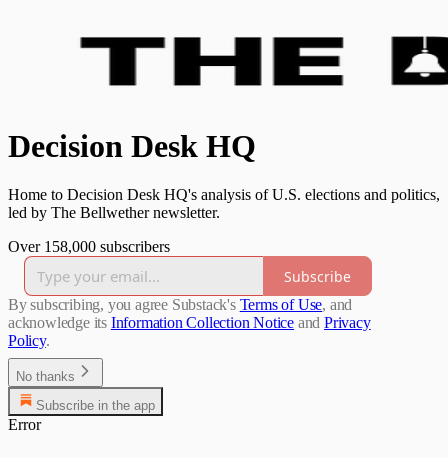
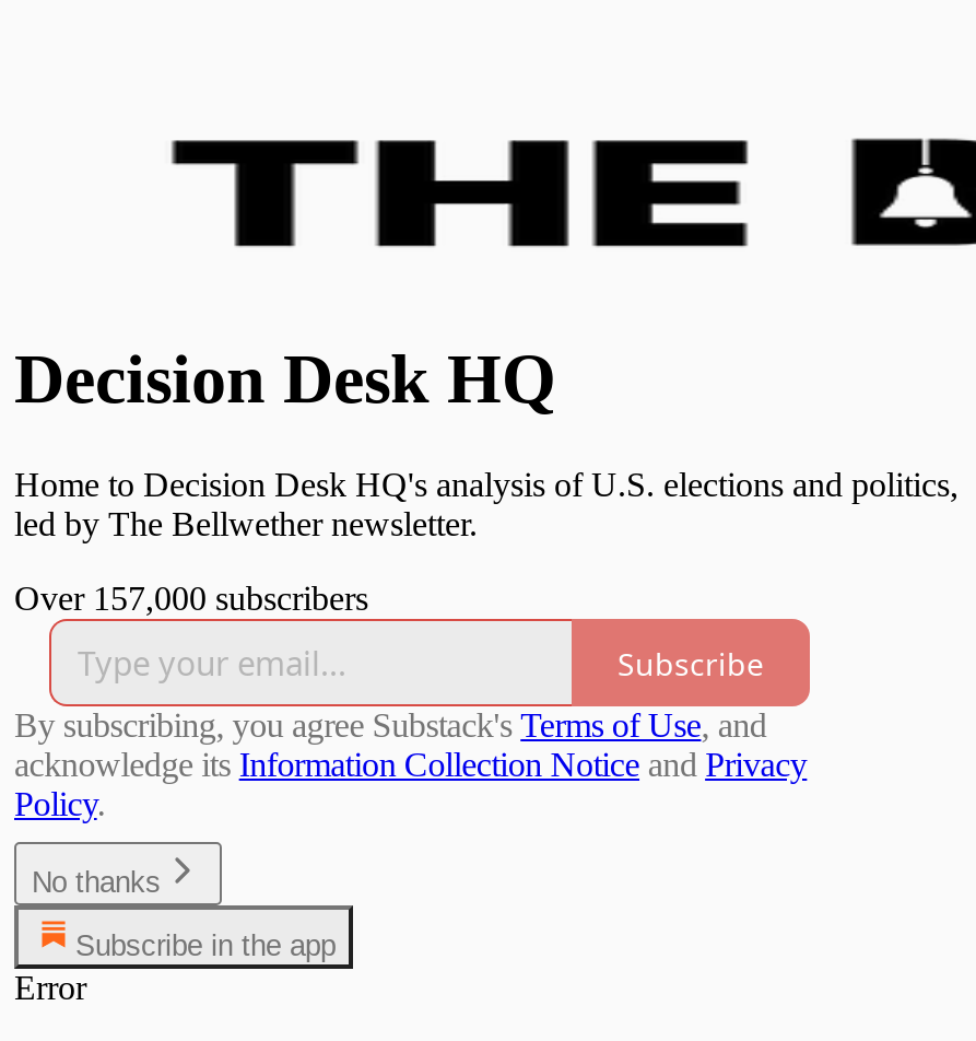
[8,238,170,255] Over 158,000 subscribers -> [14,580,368,618] Over 157,000 subscribers

